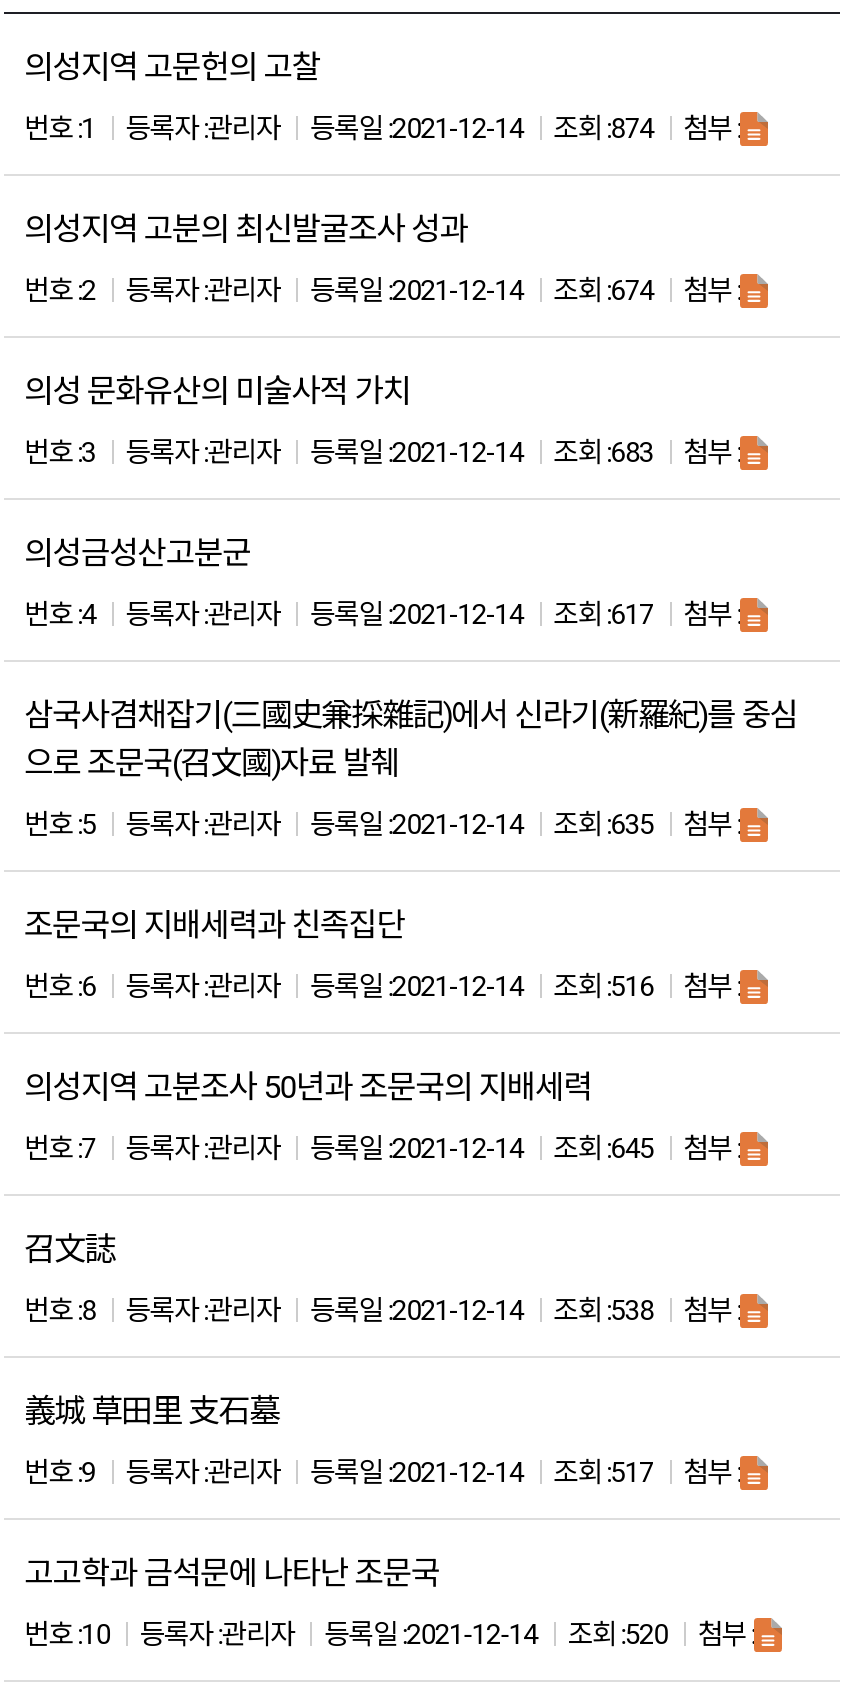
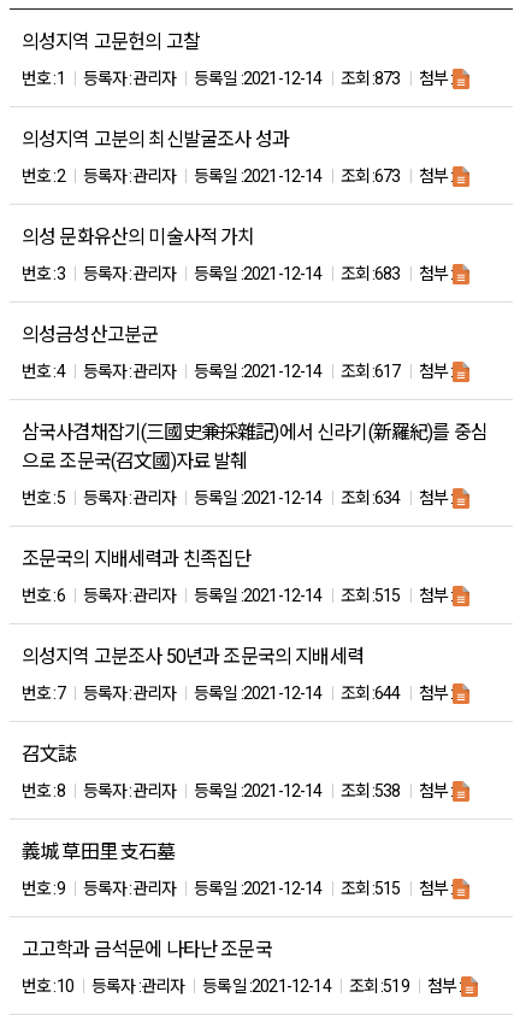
[24,111,741,143] 번호 : 1 등록자 : 관리자 등록일 : 2021-12-14 조회 : 874 첨부 : -> [22,68,453,87] 번호 : 1 등록자 :관리자 등록일 : 2021-12-14 조회 : 873 첨부 :
[24,273,741,305] 번호 : 2 등록자 : 관리자 등록일 : 2021-12-14 조회 : 674 첨부 : -> [22,166,453,185] 번호 : 2 등록자 :관리자 등록일 : 2021-12-14 조회 : 673 첨부 :
[24,807,741,839] 번호 : 5 등록자 : 관리자 등록일 : 2021-12-14 조회 : 635 첨부 : -> [22,488,453,507] 번호 : 5 등록자 :관리자 등록일 : 2021-12-14 조회 : 634 첨부 :
[24,969,741,1001] 번호 : 6 등록자 : 관리자 등록일 : 2021-12-14 조회 : 516 첨부 : -> [22,585,453,605] 번호 : 6 등록자 :관리자 등록일 : 2021-12-14 조회 : 515 첨부 :
[24,1131,741,1163] 번호 : 7 등록자 : 관리자 등록일 : 2021-12-14 조회 : 645 첨부 : -> [22,683,453,702] 번호 : 7 등록자 :관리자 등록일 : 2021-12-14 조회 : 644 첨부 :
[24,1455,741,1487] 번호 : 9 등록자 : 관리자 등록일 : 2021-12-14 조회 : 517 첨부 : -> [22,878,453,897] 번호 : 9 등록자 :관리자 등록일 : 2021-12-14 조회 : 515 첨부 :
[24,1617,755,1649] 번호 : 10 등록자 :관리자 등록일 : 2021-12-14 조회 : 520 첨부 : -> [22,976,462,995] 번호 : 10 등록자 :관리자 등록일 : 2021-12-14 조회 : 519 첨부 :

